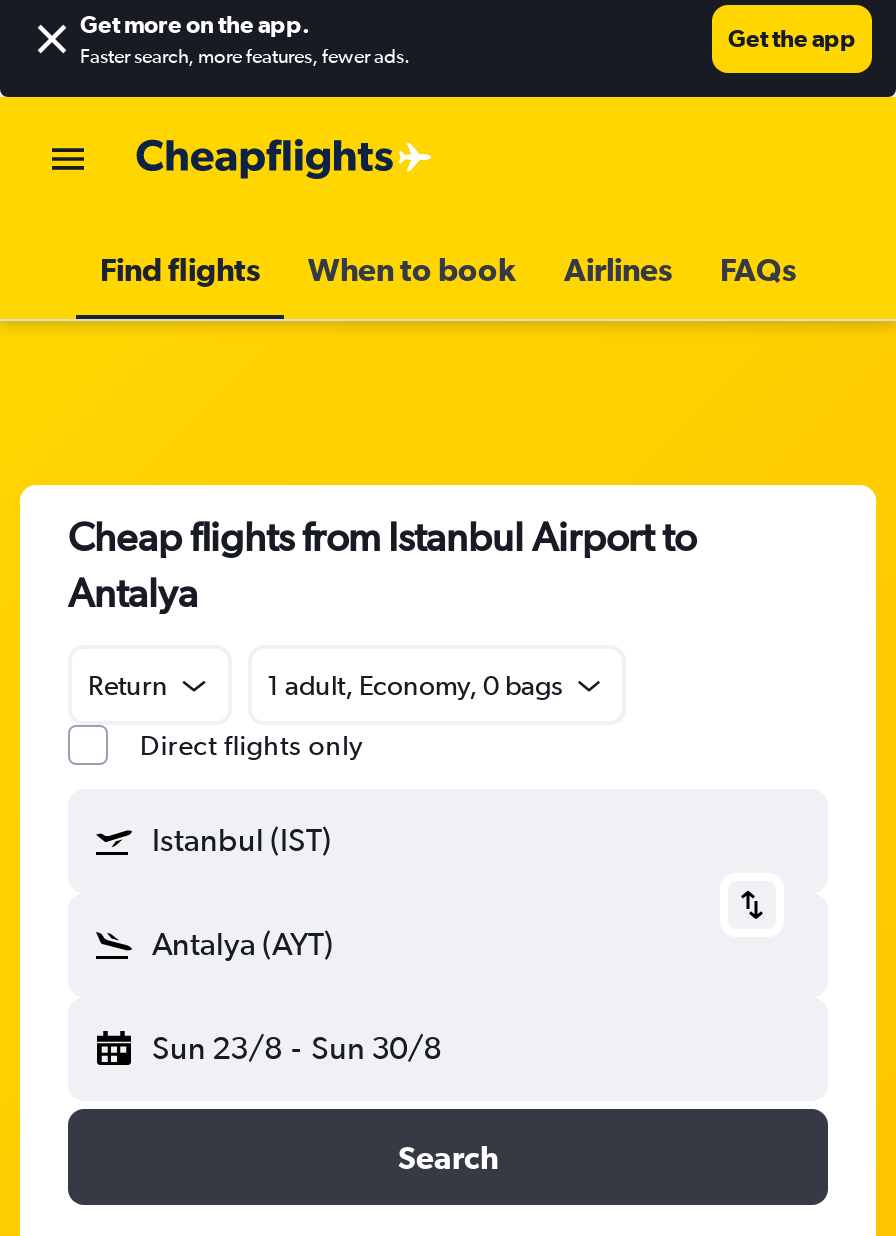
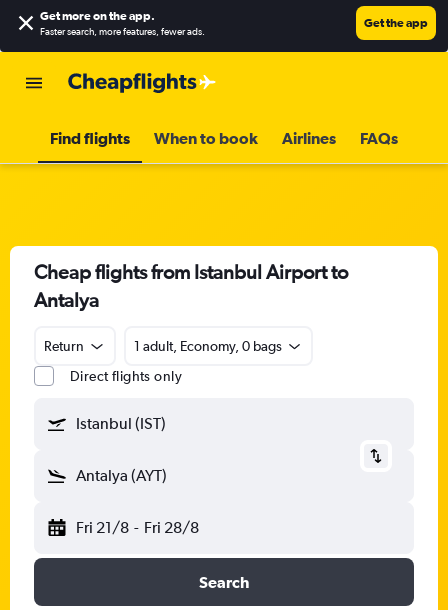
[152,1029,441,1067] Sun 23/8 - Sun 30/8 -> [76,518,199,537] Fri 21/8 - Fri 28/8

